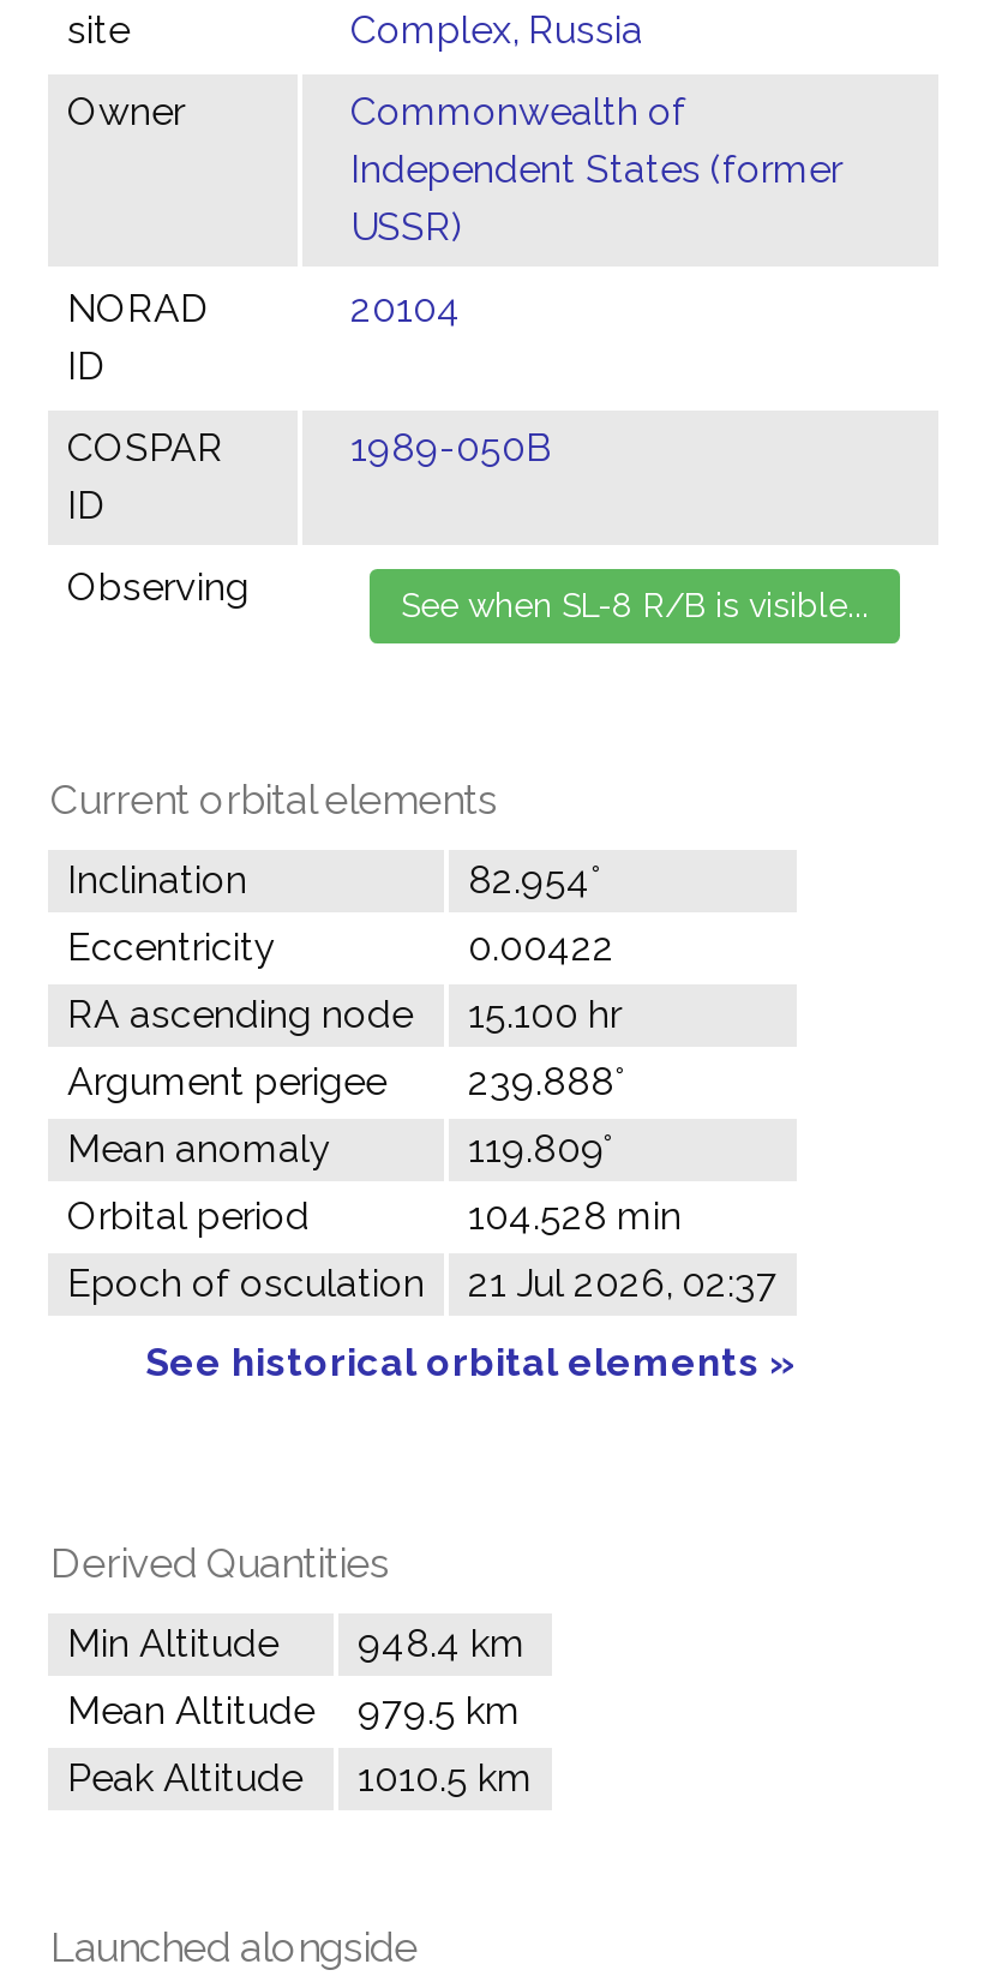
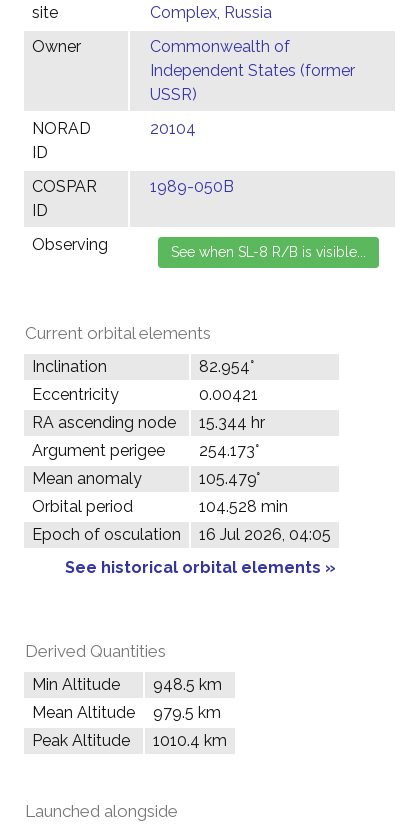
[468,924,614,970] 0.00422 -> [199,385,258,404] 0.00421
[67,992,622,1037] RA ascending node 15.100 hr -> [32,413,265,432] RA ascending node 15.344 hr
[67,1059,624,1104] Argument perigee 239.888° -> [32,441,259,460] Argument perigee 254.173°
[468,1126,612,1172] 119.809° -> [199,469,260,488] 105.479°
[67,1261,778,1306] Epoch of osculation 21 Jul 2026, 02:37 -> [32,525,331,544] Epoch of osculation 16 Jul 2026, 04:05
[67,1621,526,1666] Min Altitude 948.4 km -> [32,675,222,694] Min Altitude 948.5 km
[67,1755,533,1801] Peak Altitude 1010.5 km -> [32,731,227,750] Peak Altitude 1010.4 km

